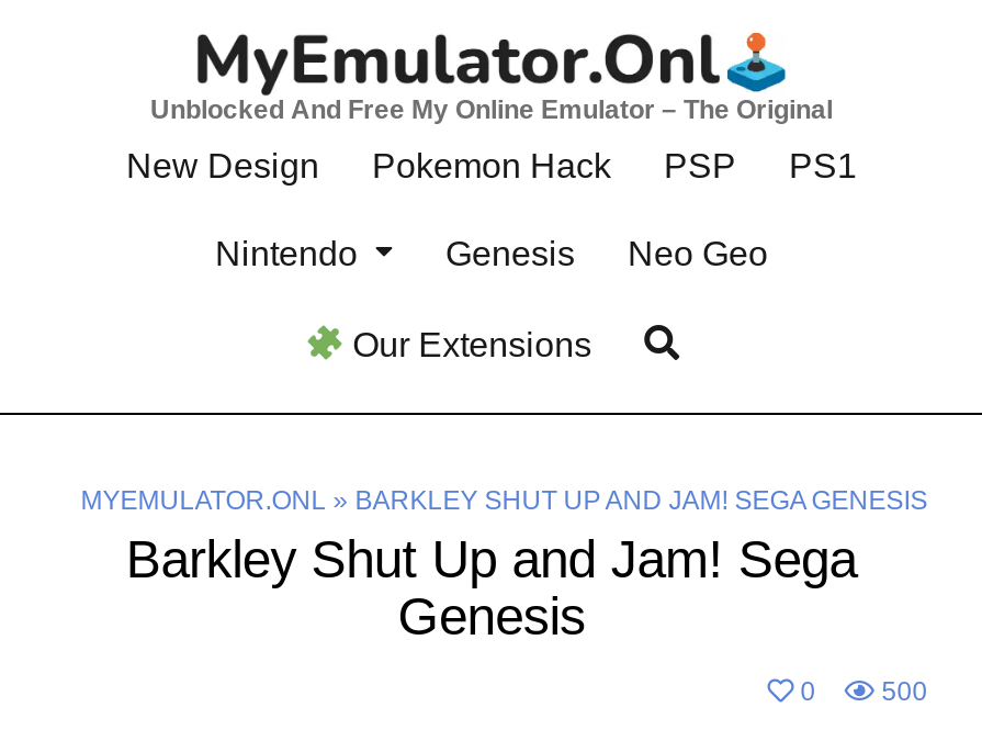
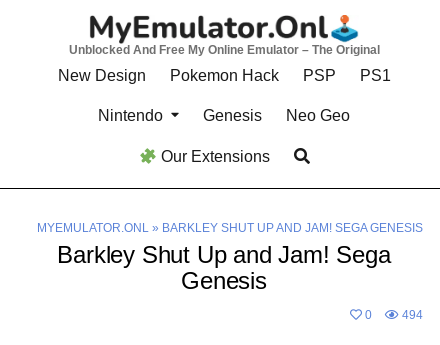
[882,677,928,707] 500 -> [402,308,423,322] 494

